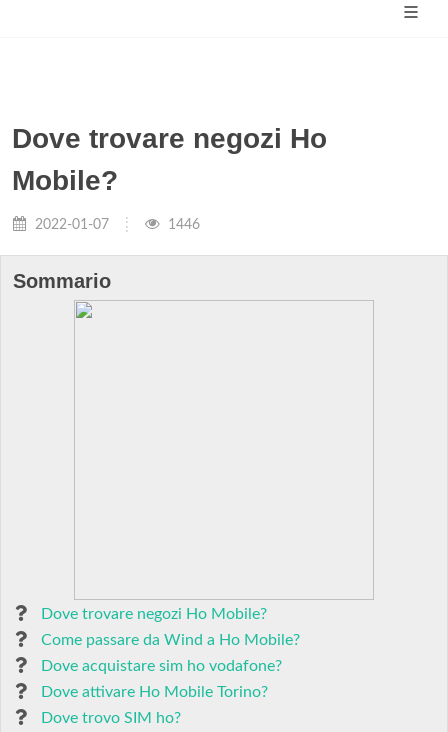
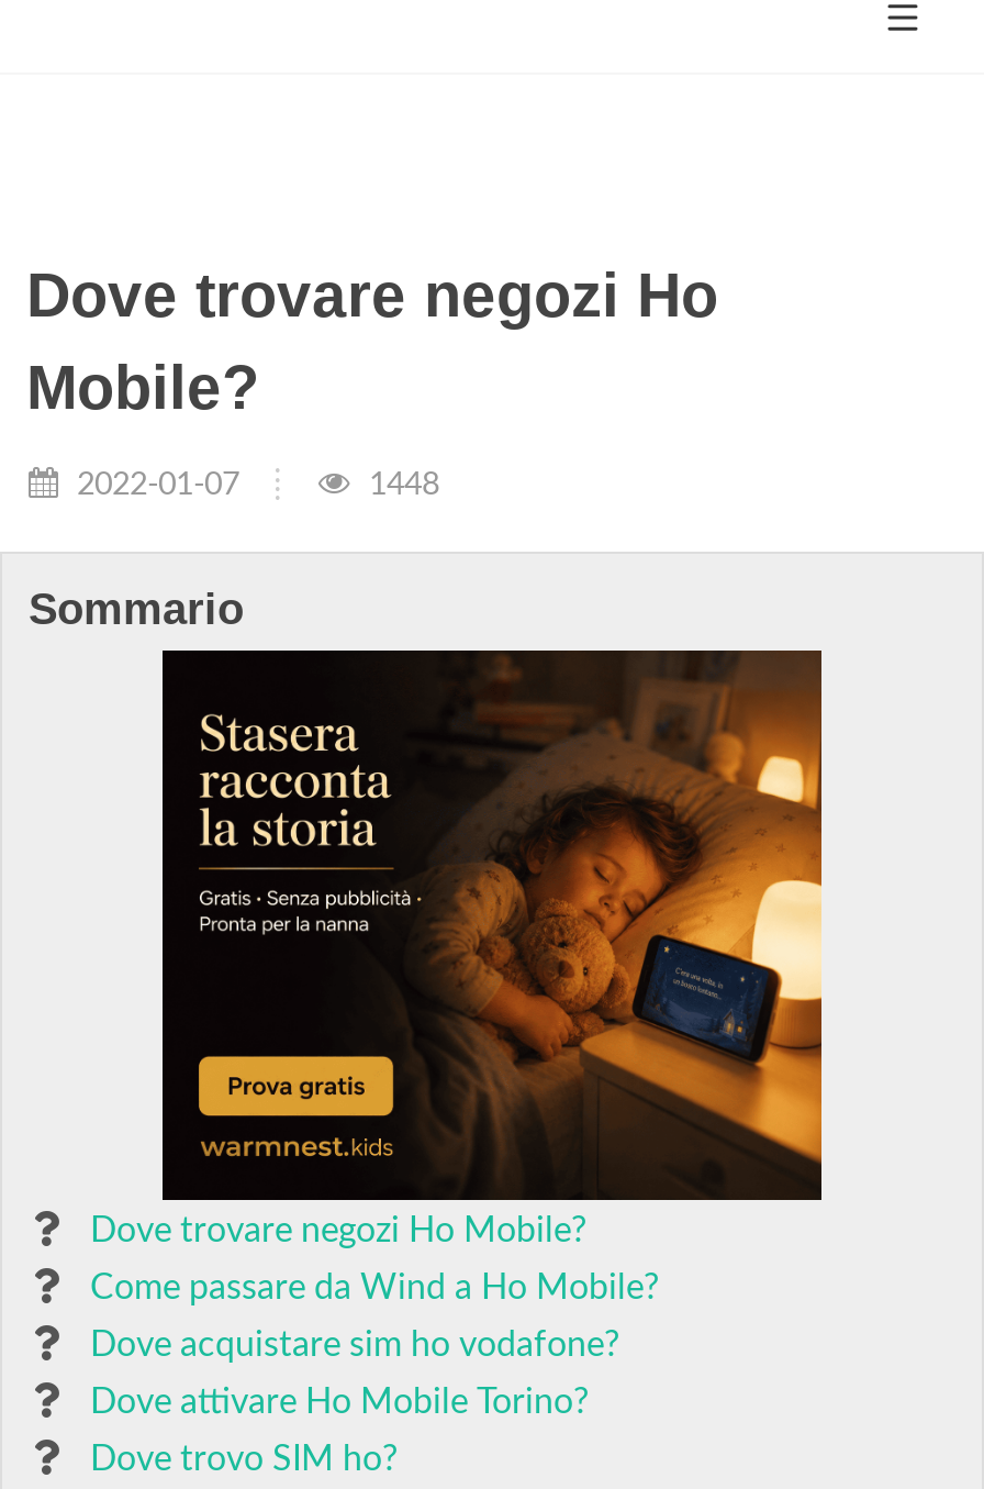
[164,217,200,232] 1446 -> [360,468,439,501] 1448
none -> [160,648,824,1200] [image]

